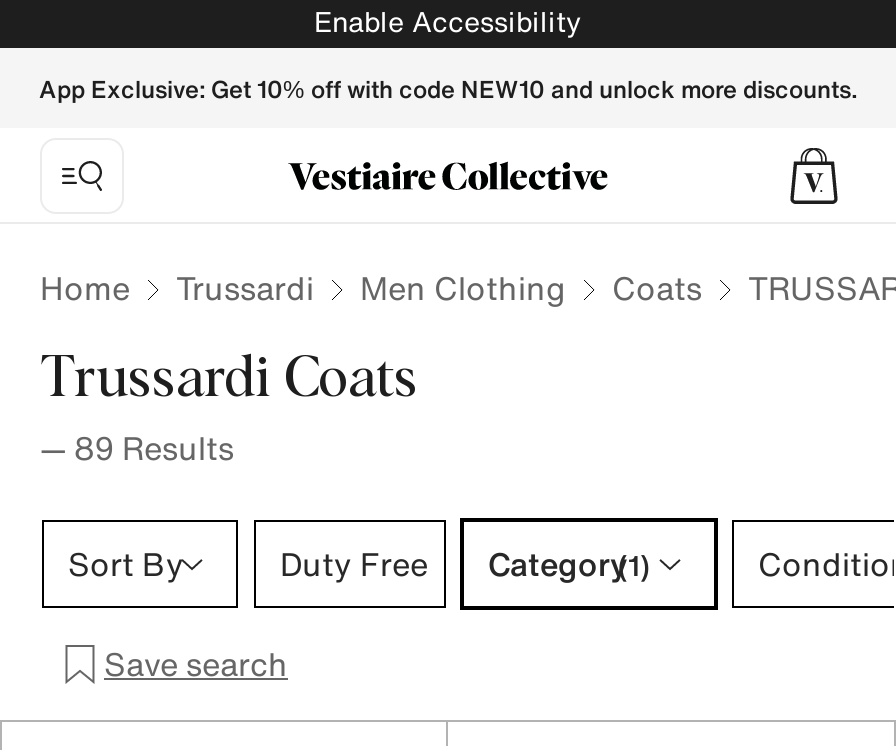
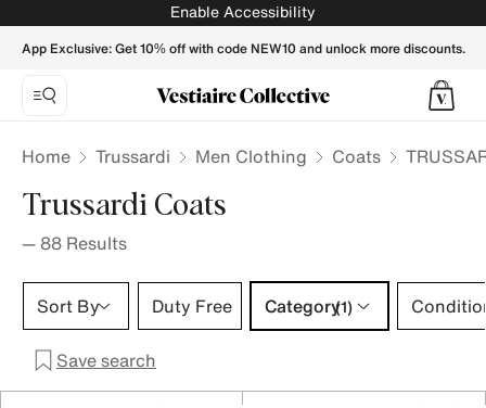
[40,424,234,472] — 89 Results -> [22,230,127,256] — 88 Results

